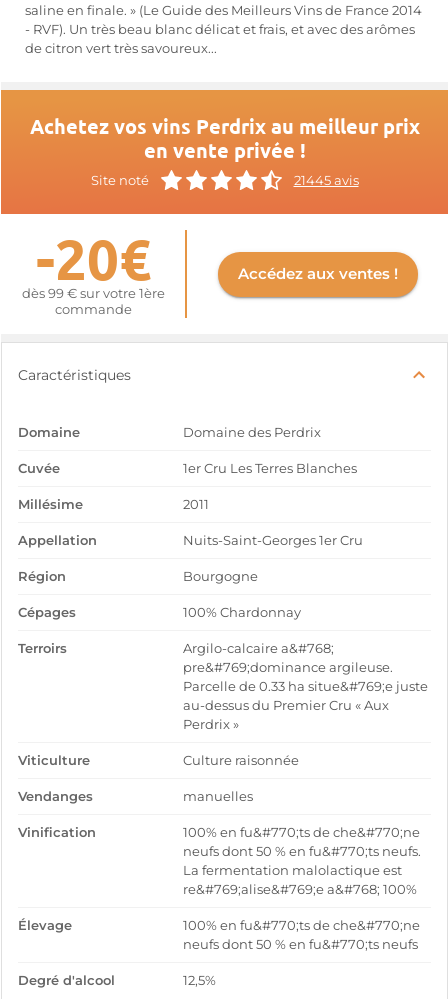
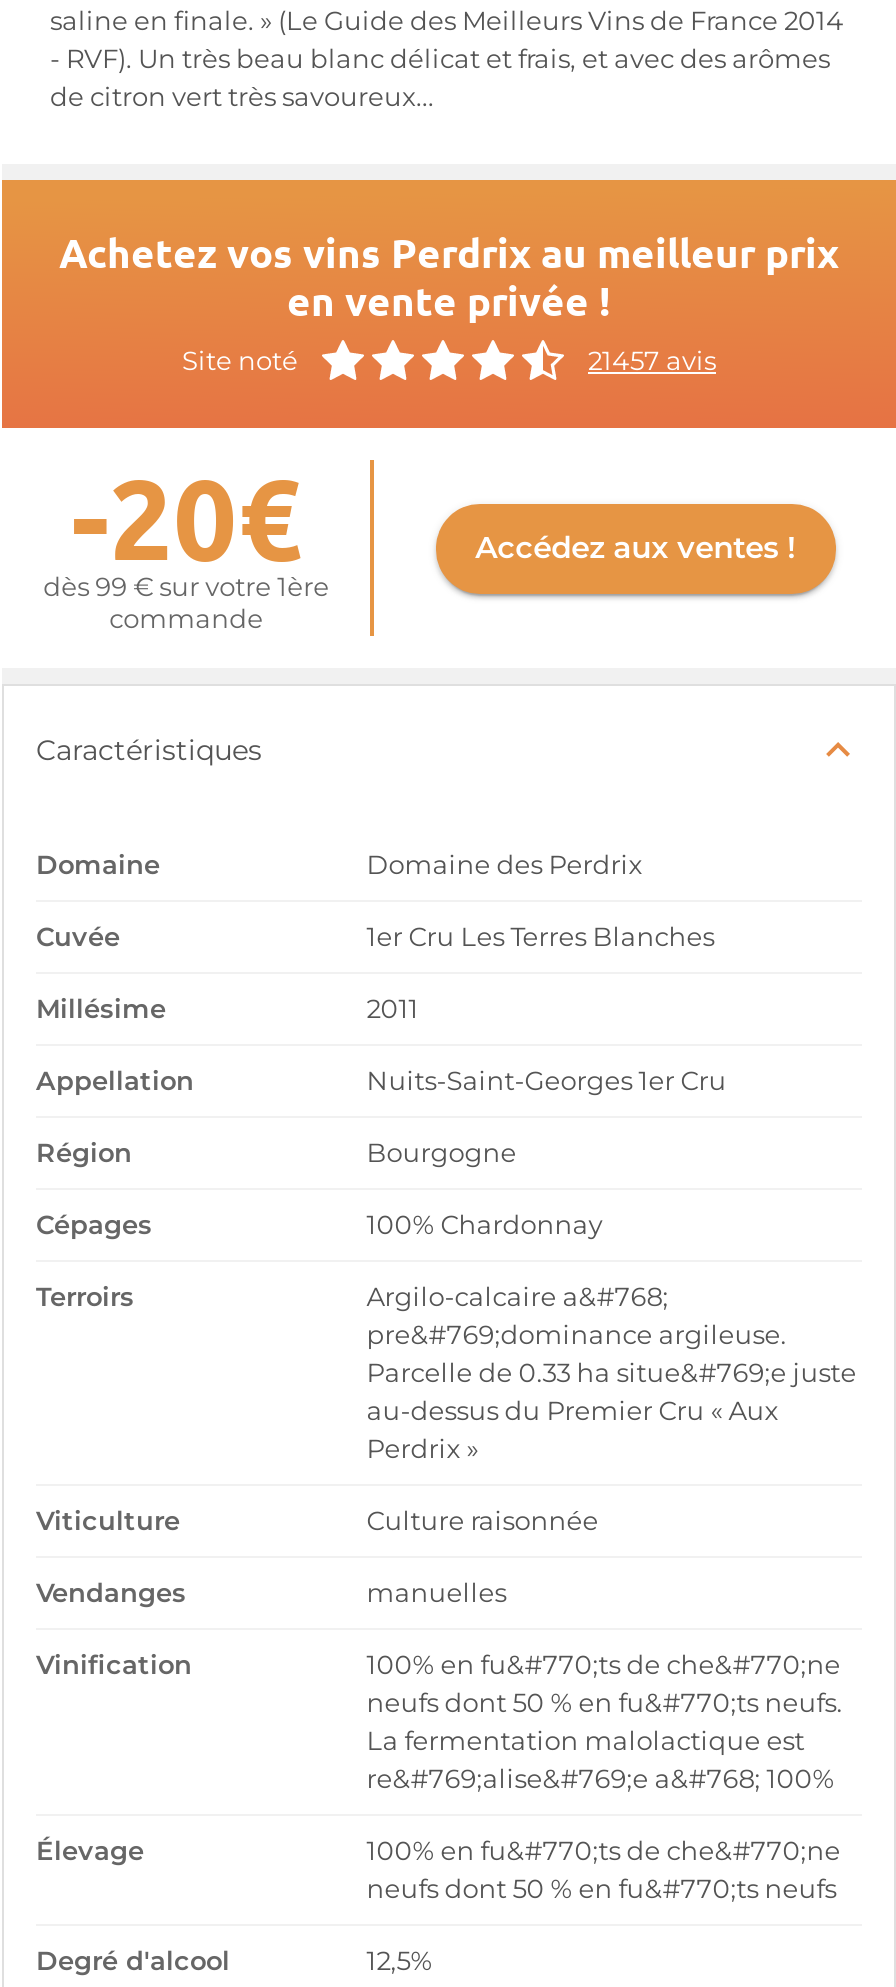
[293,172,358,187] 21445 avis -> [588,345,716,375] 21457 avis

